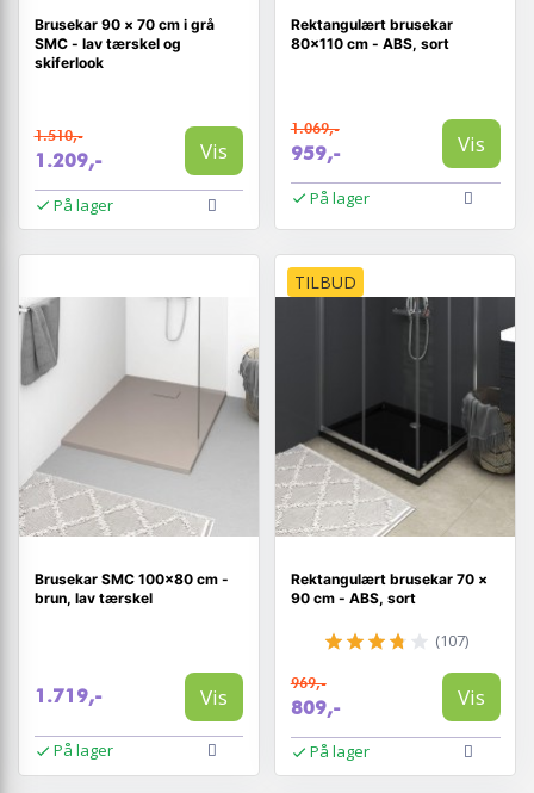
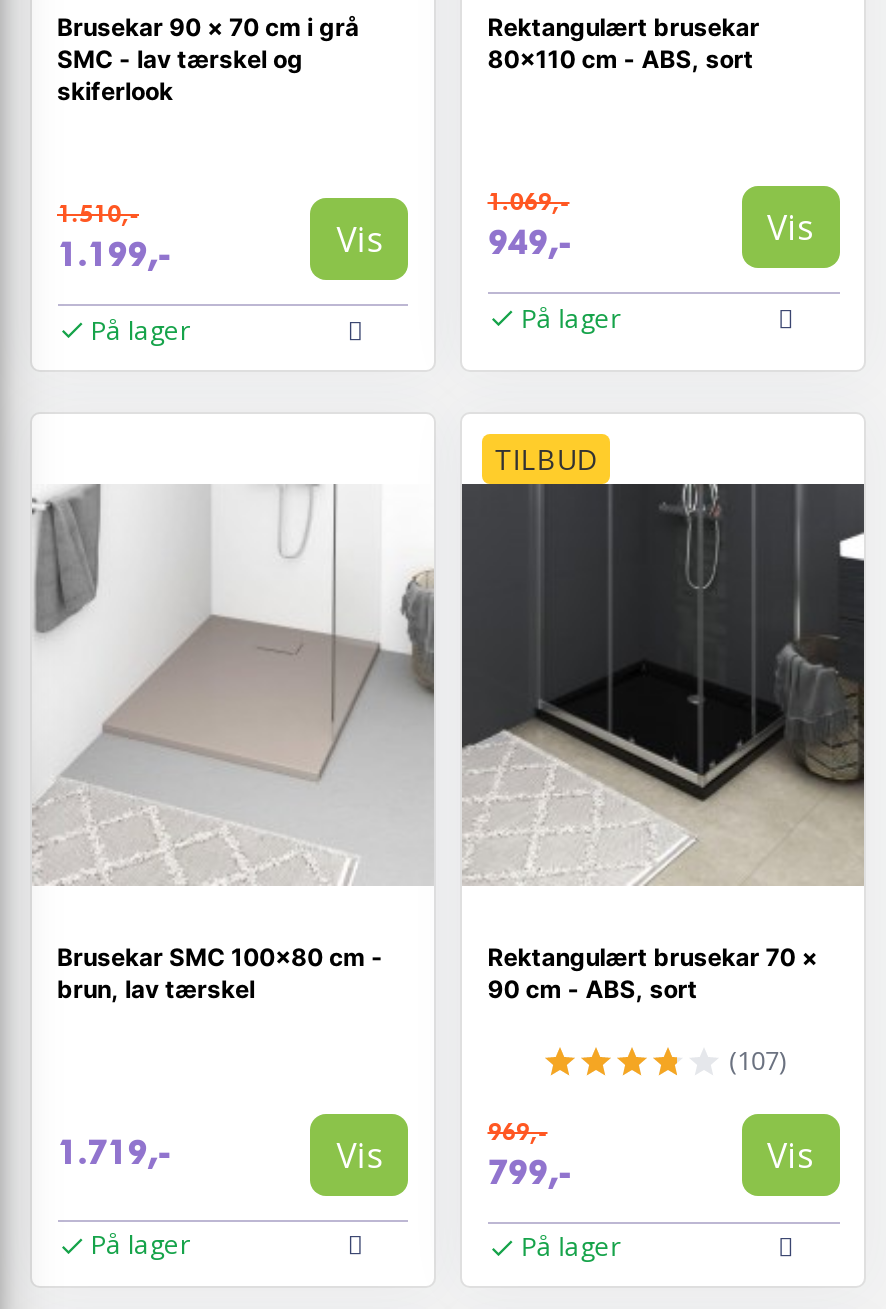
[291,142,341,165] 959,- -> [488,225,572,263] 949,-
[34,150,102,172] 1.209,- -> [57,237,171,275] 1.199,-
[291,696,341,719] 809,- -> [488,1153,572,1191] 799,-

